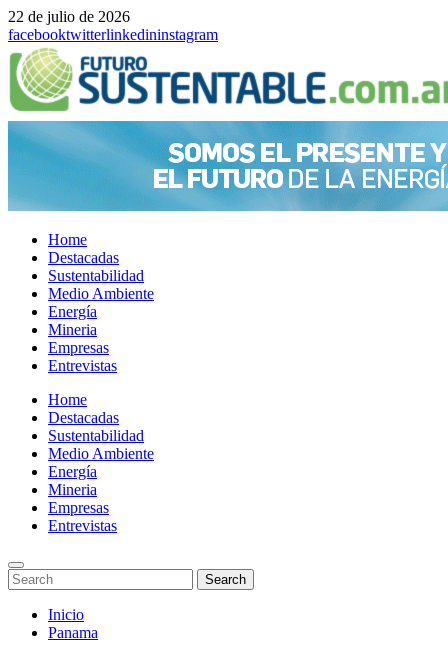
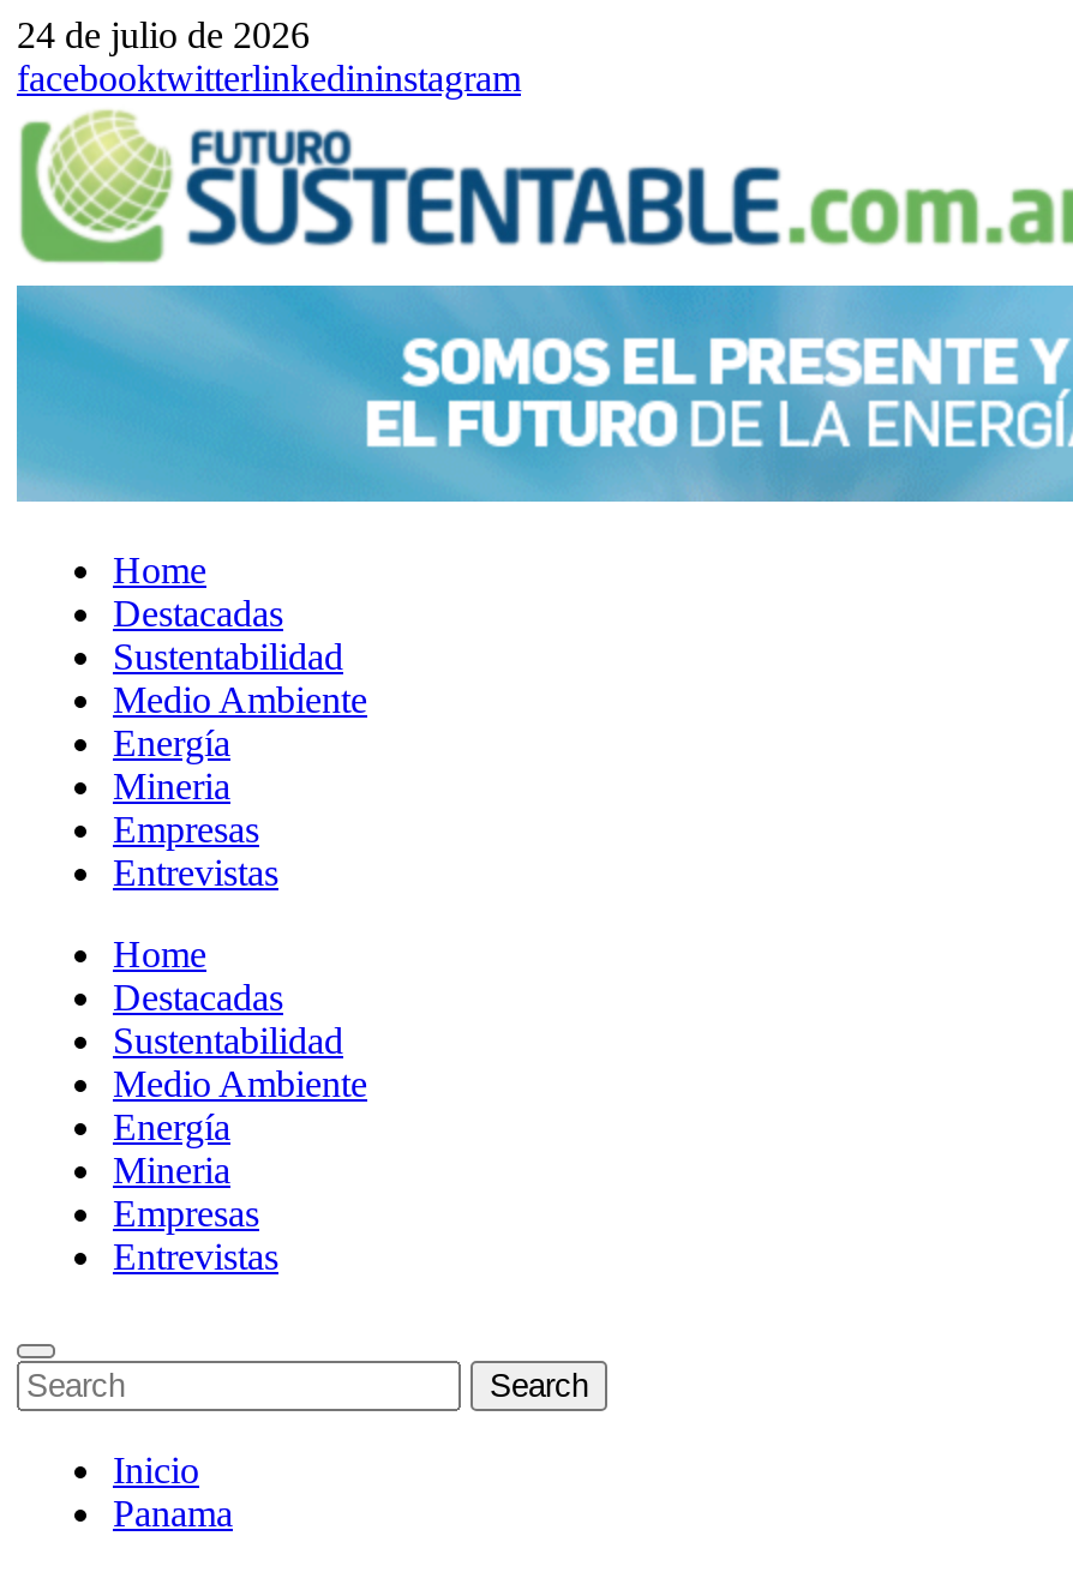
[8,8,130,25] 22 de julio de 2026 -> [17,14,310,55] 24 de julio de 2026

